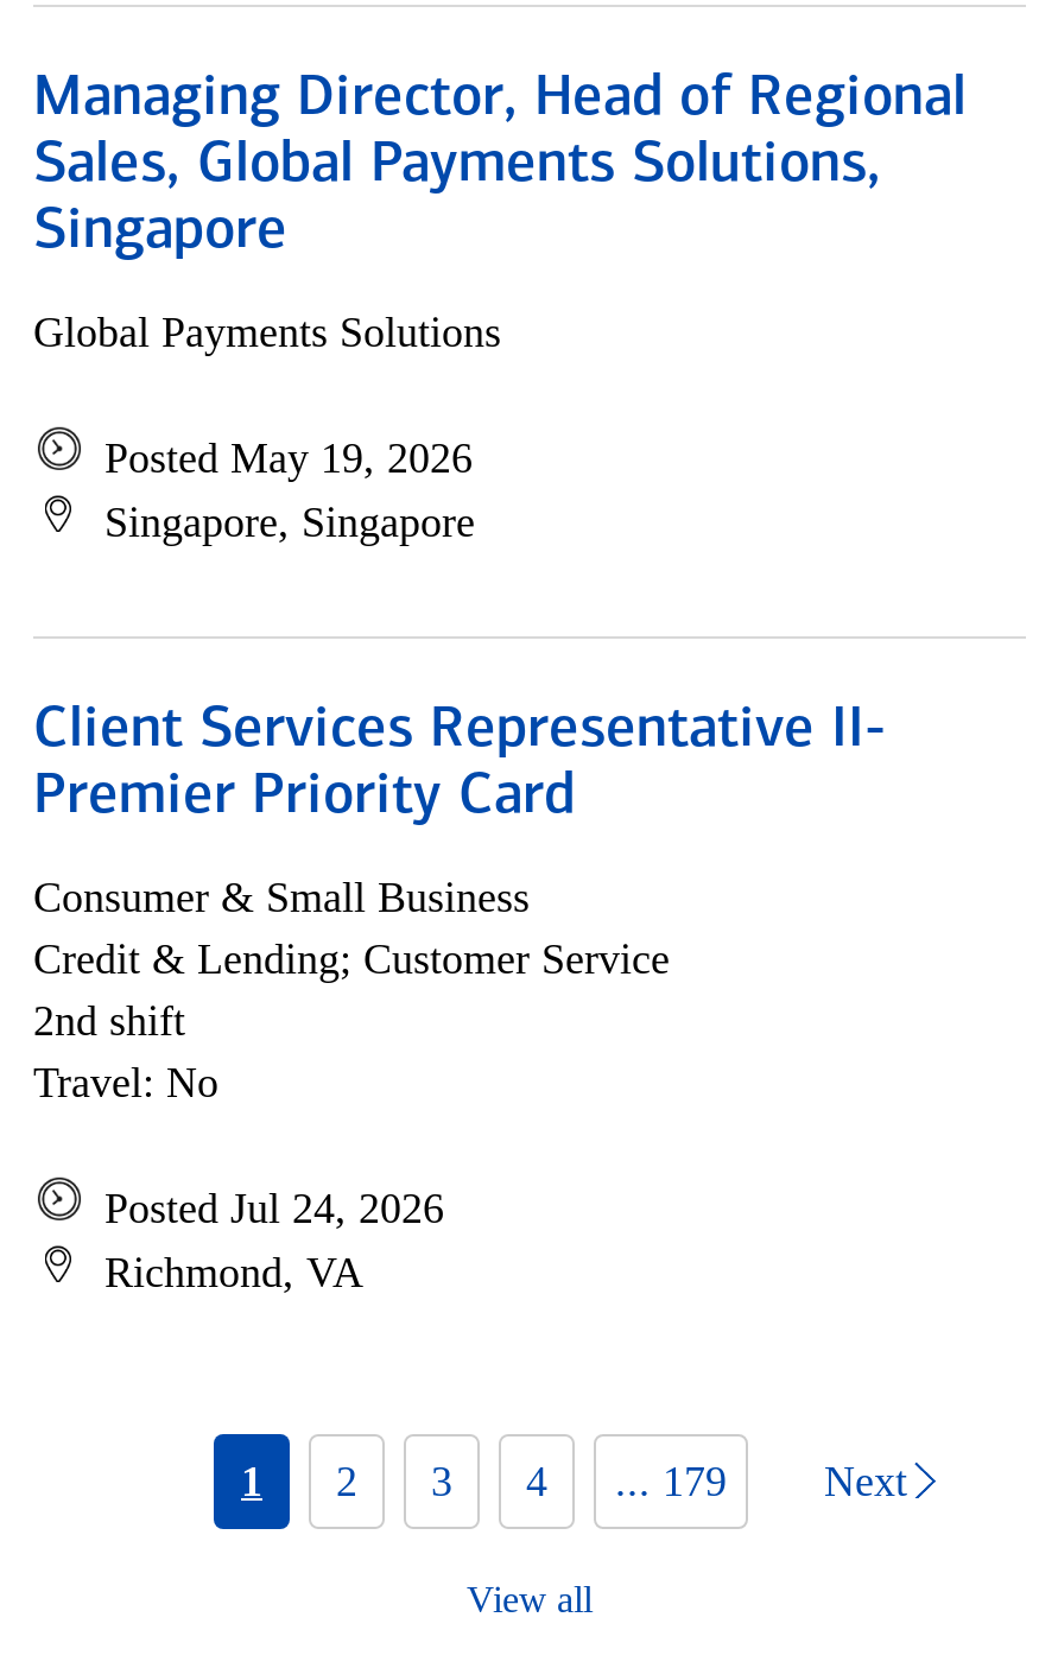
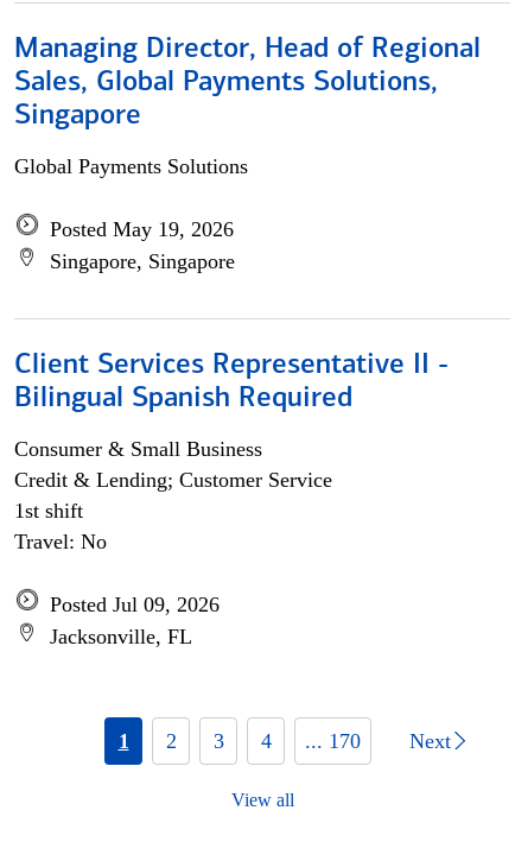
[33,703,886,826] Client Services Representative II- | Premier Priority Card -> [14,352,449,413] Client Services Representative II - | Bilingual Spanish Required
[33,997,185,1045] 2nd shift -> [14,499,83,523] 1st shift
[104,1185,444,1296] Posted Jul 24, 2026 | Richmond, VA -> [50,593,220,648] Posted Jul 09, 2026 | Jacksonville, FL
[241,1457,727,1504] 1 2 3 4 ... 179 -> [118,729,361,752] 1 2 3 4 ... 170

